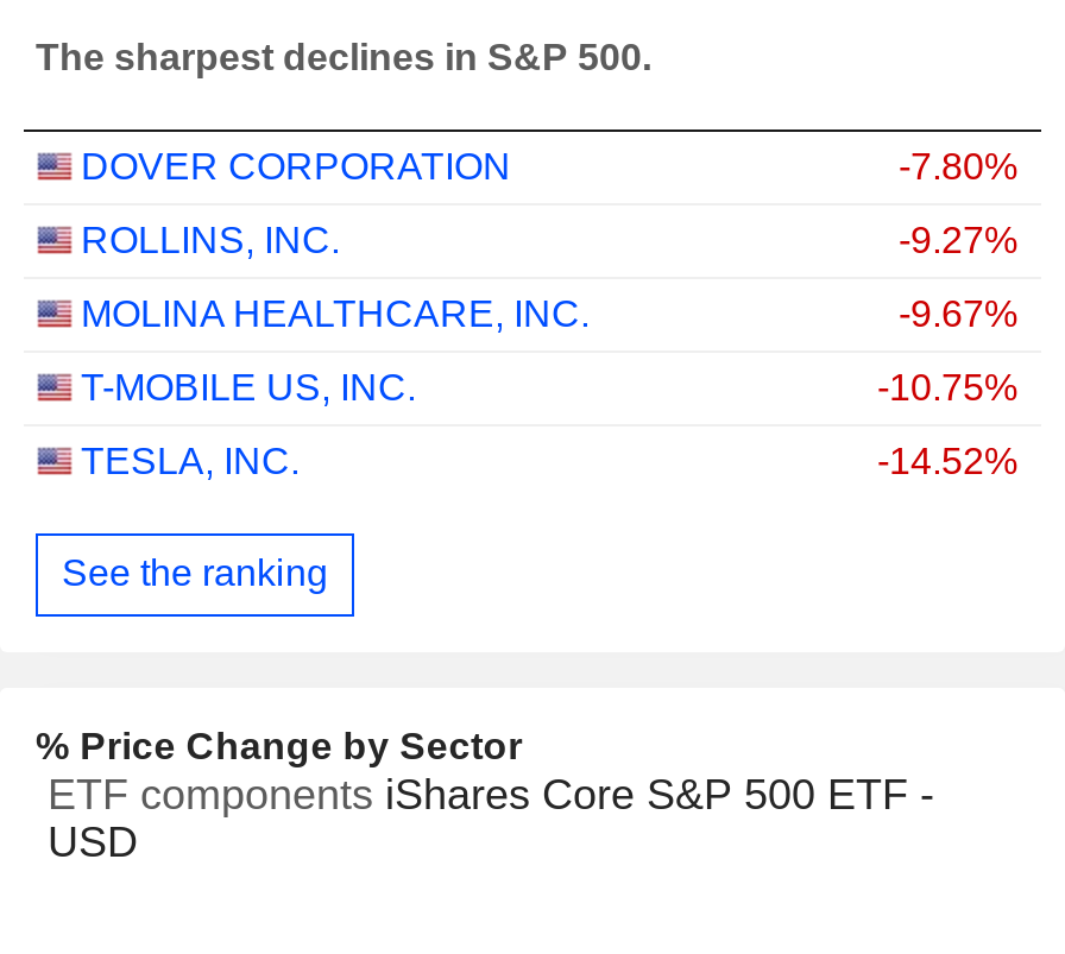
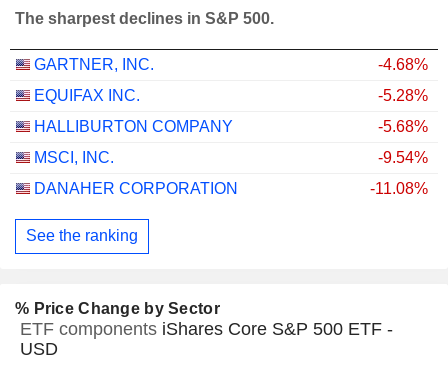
[81,145,1017,186] DOVER CORPORATION | -7.80% -> [34,56,428,73] GARTNER, INC. | -4.68%
[81,219,1017,259] ROLLINS, INC. | -9.27% -> [34,87,428,104] EQUIFAX INC. | -5.28%
[81,292,1017,333] MOLINA HEALTHCARE, INC. | -9.67% -> [34,118,428,135] HALLIBURTON COMPANY | -5.68%
[81,366,1017,407] T-MOBILE US, INC. | -10.75% -> [34,149,428,166] MSCI, INC. | -9.54%
[81,440,1017,480] TESLA, INC. | -14.52% -> [34,180,428,197] DANAHER CORPORATION | -11.08%

